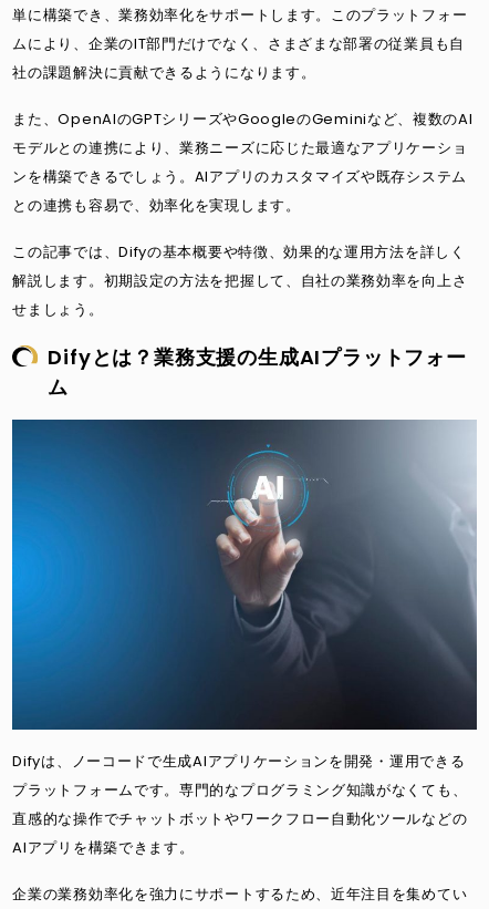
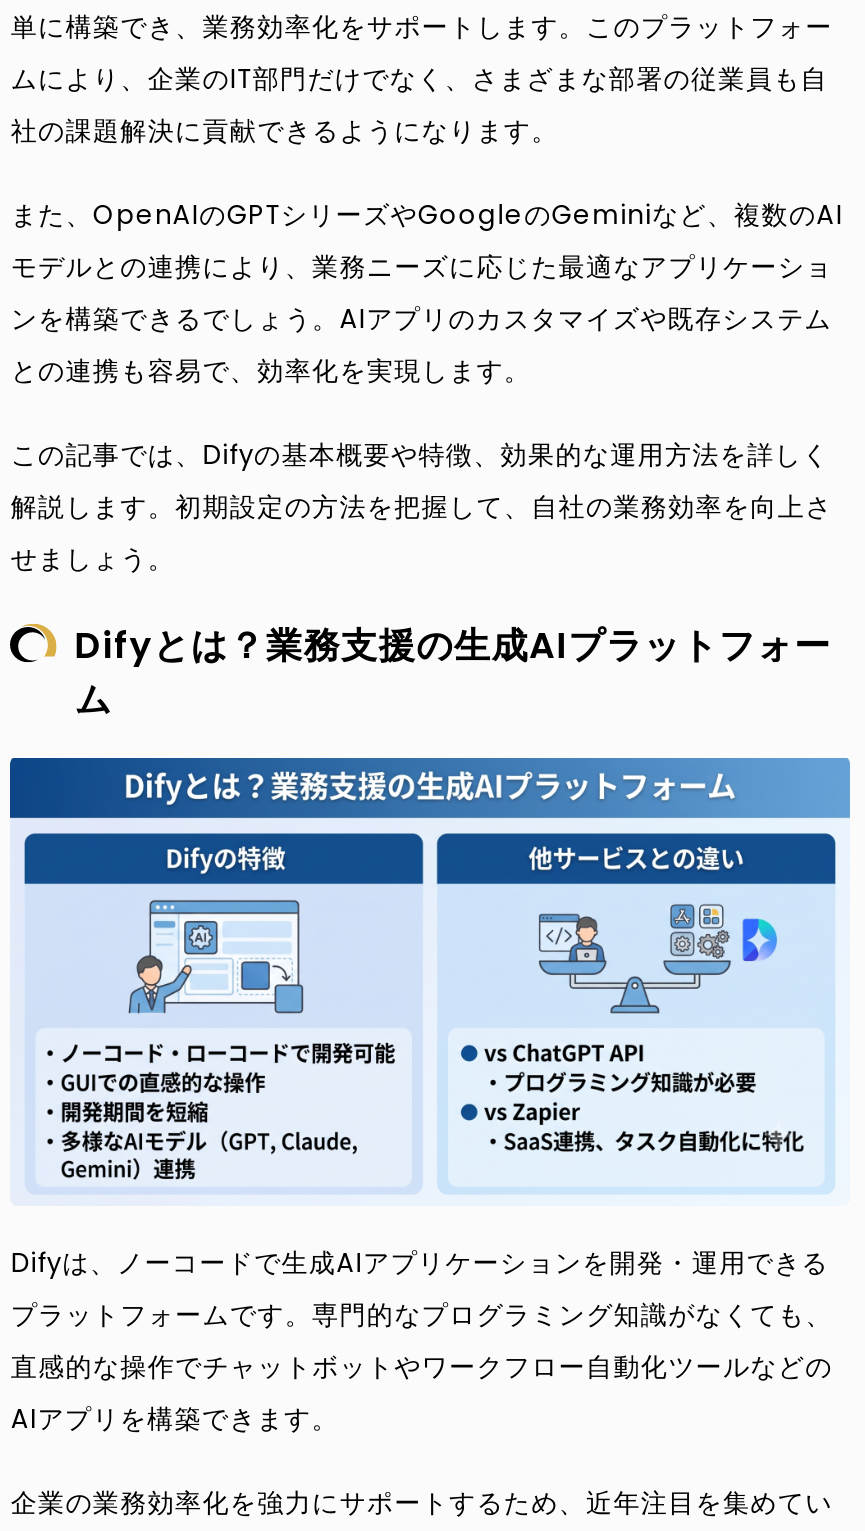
[11,419,478,731] [image] -> [10,756,850,1206] [image]

